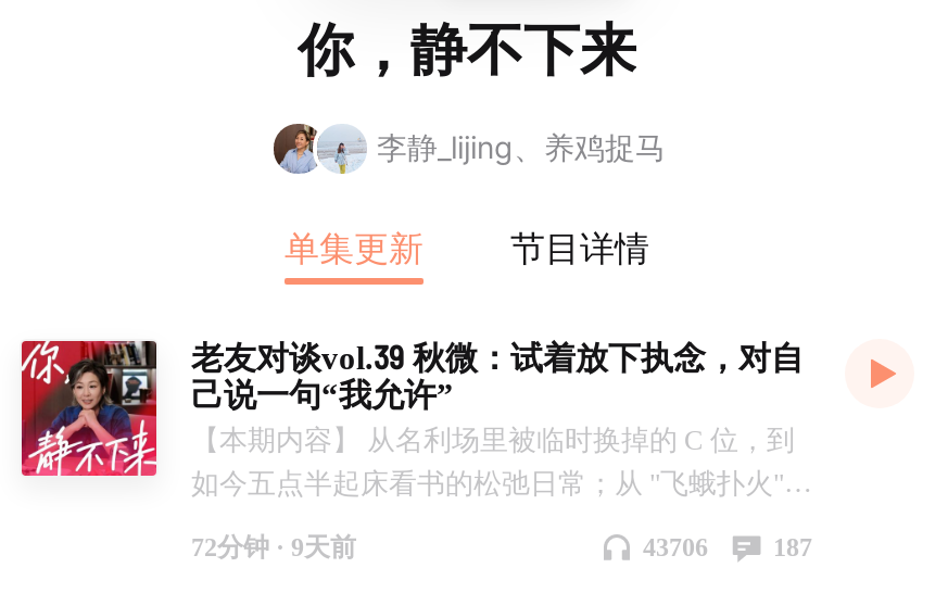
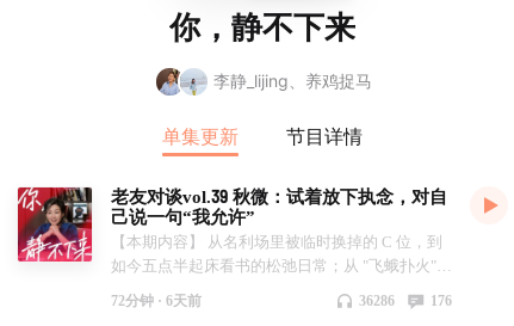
[191,531,356,562] 72分钟 · 9天前 -> [111,292,202,309] 72分钟 · 6天前
[643,531,708,562] 43706 -> [359,292,395,309] 36286
[773,531,812,562] 187 -> [431,292,452,309] 176

